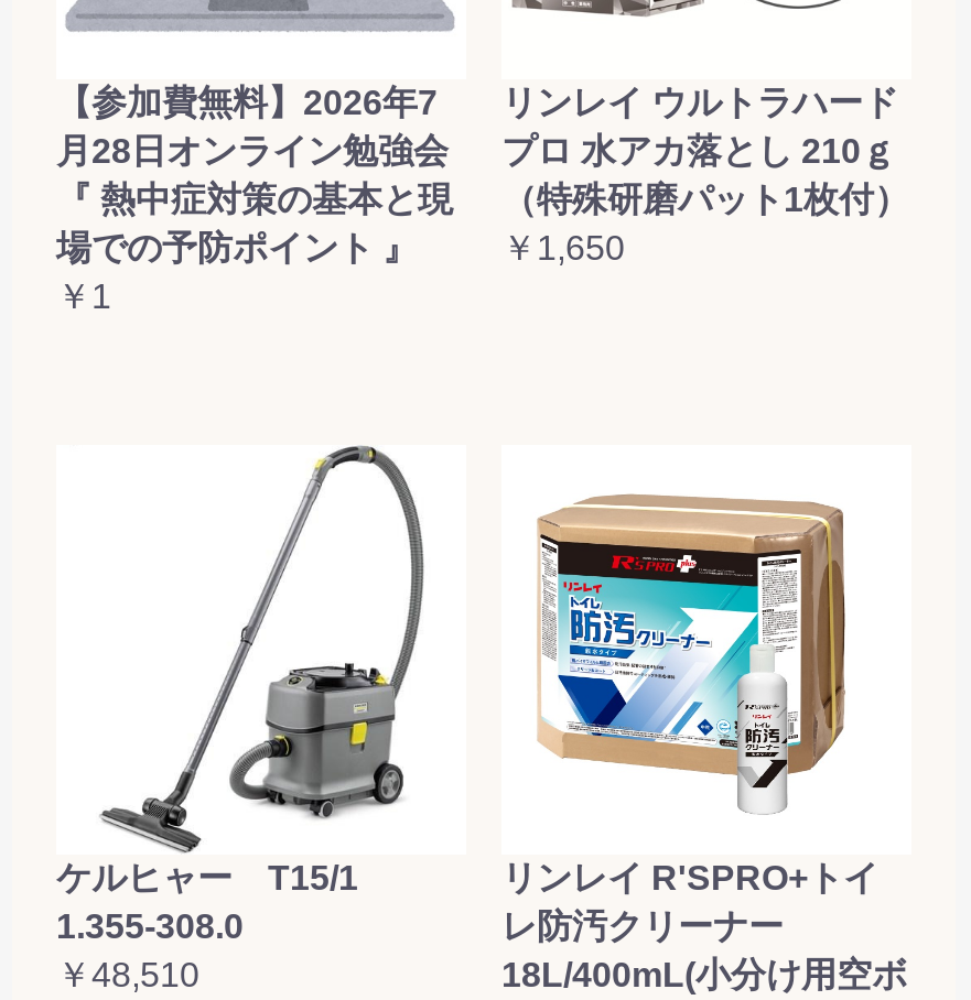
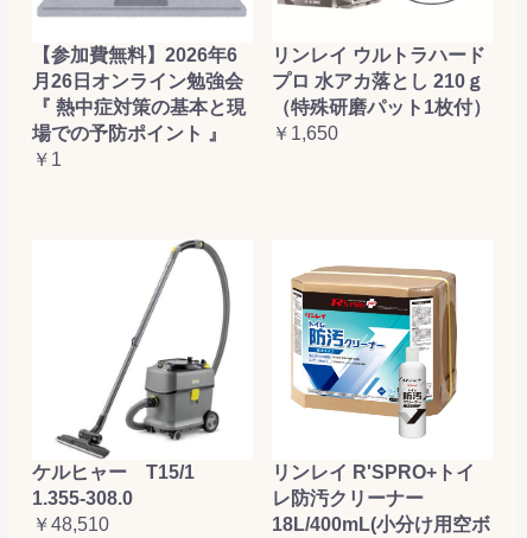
[56,84,438,122] 【参加費無料】2026年7 -> [32,45,237,65] 【参加費無料】2026年6
[56,133,449,170] 月28日オンライン勉強会 -> [32,71,243,91] 月26日オンライン勉強会

